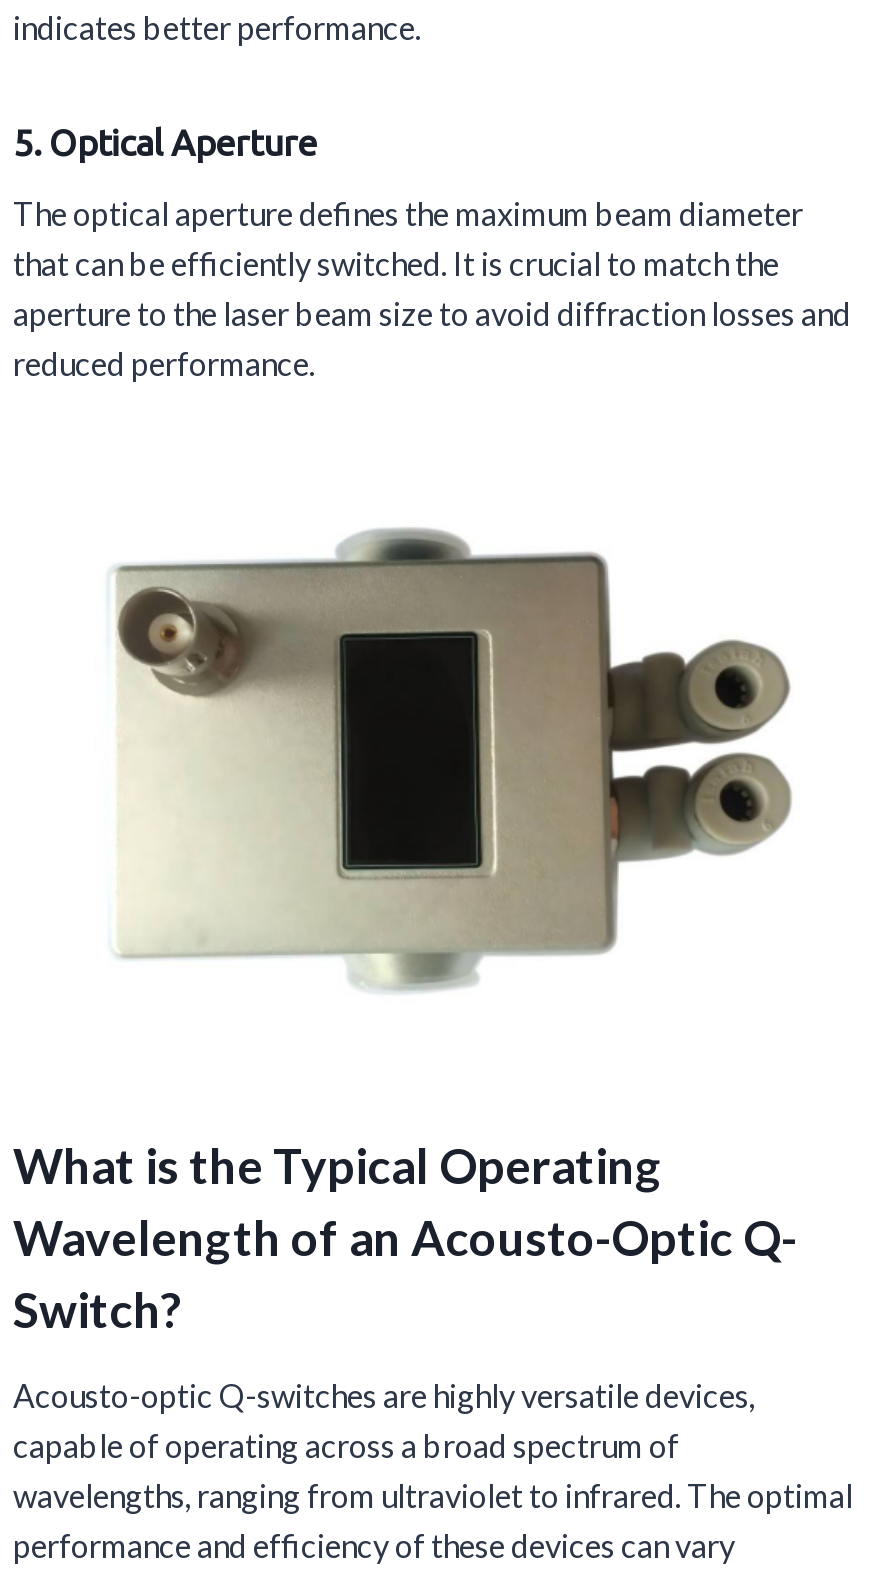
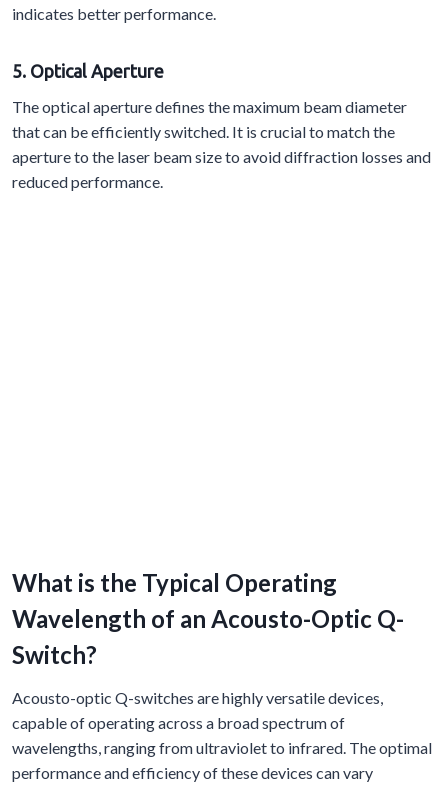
[113,526,793,994] [image] -> none

